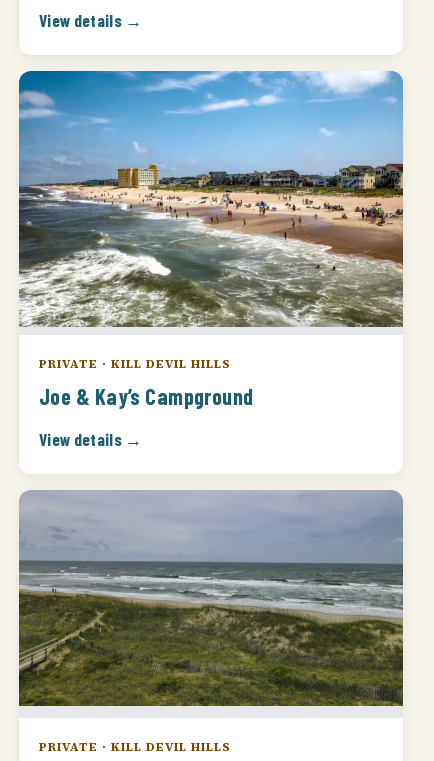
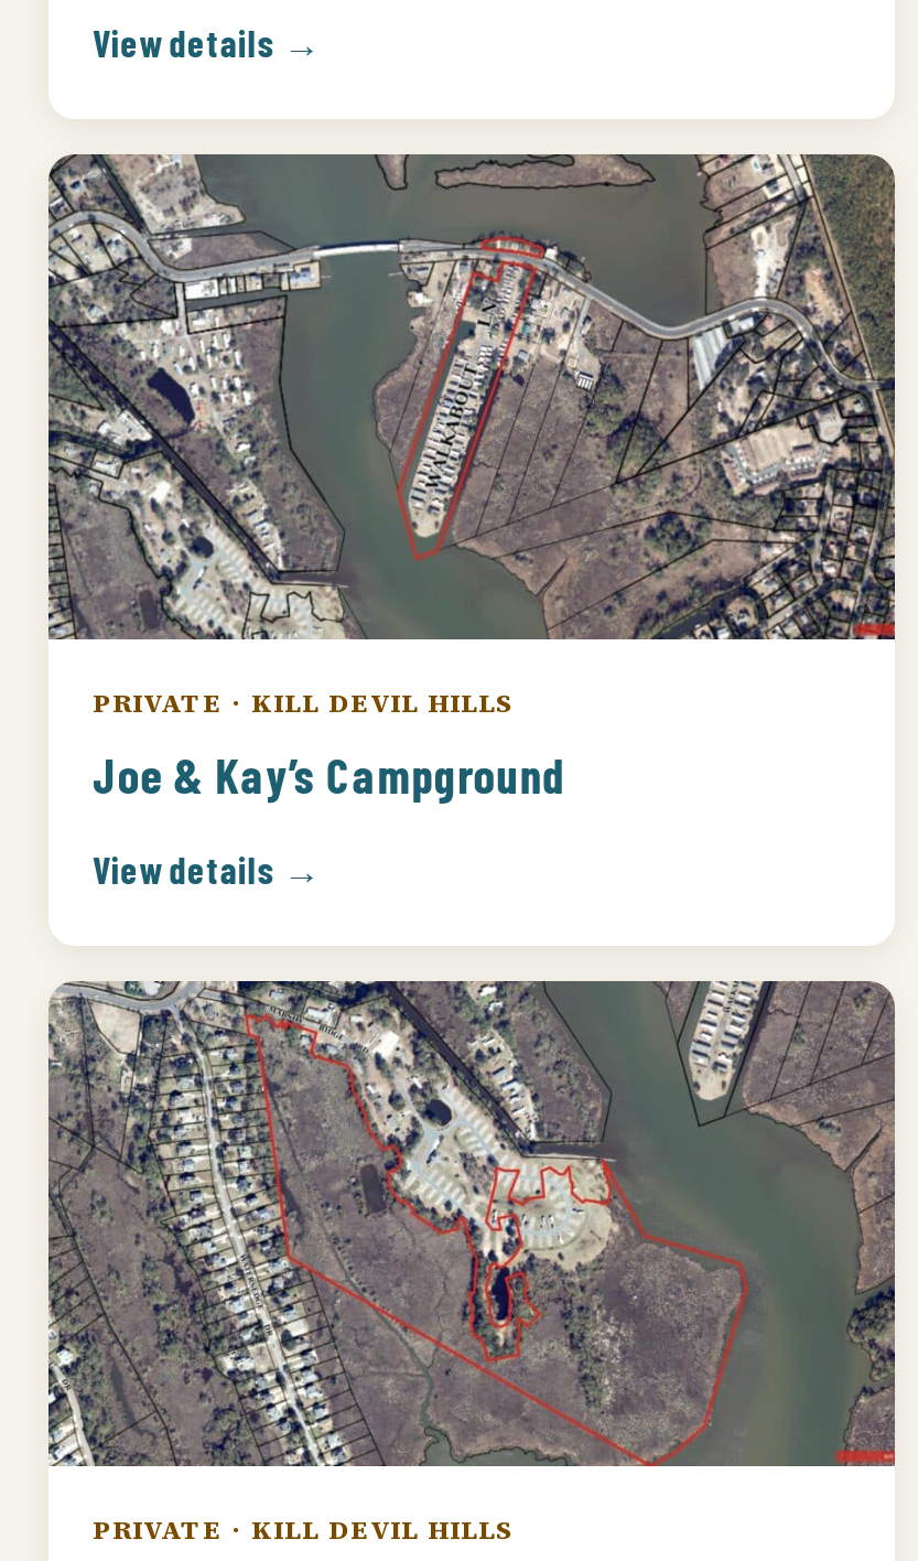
[18,70,404,329] [image] -> [46,152,897,642] [image]
[19,490,403,710] [image] -> [46,981,897,1468] [image]

